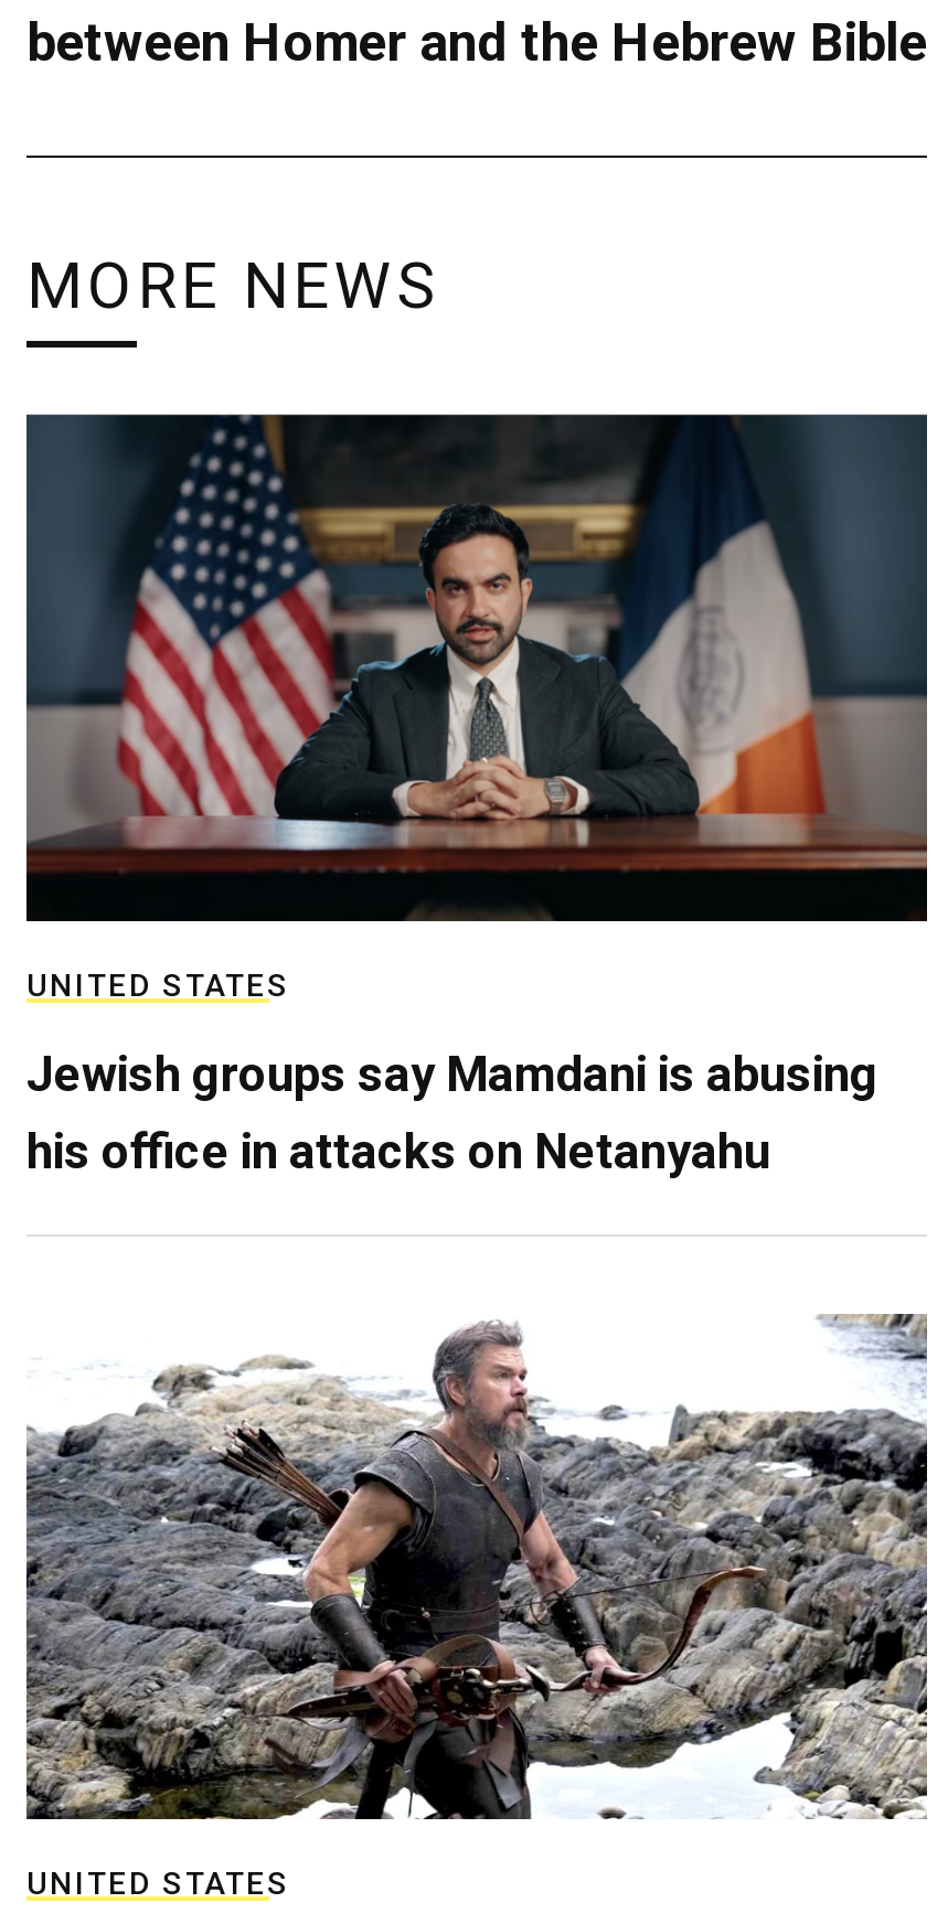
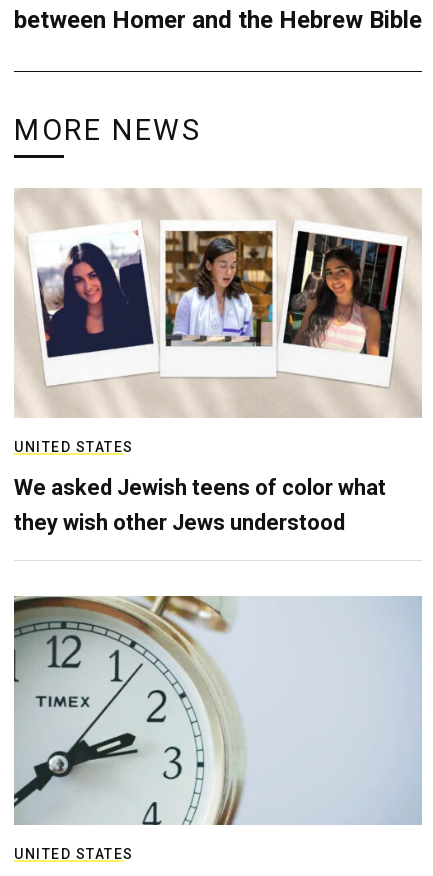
[24,411,929,923] [image] -> [14,188,422,418] [image]
[26,1046,878,1178] Jewish groups say Mamdani is abusing | his office in attacks on Netanyahu -> [14,475,386,535] We asked Jewish teens of color what | they wish other Jews understood
[26,1314,929,1821] [image] -> [13,595,422,826] [image]

